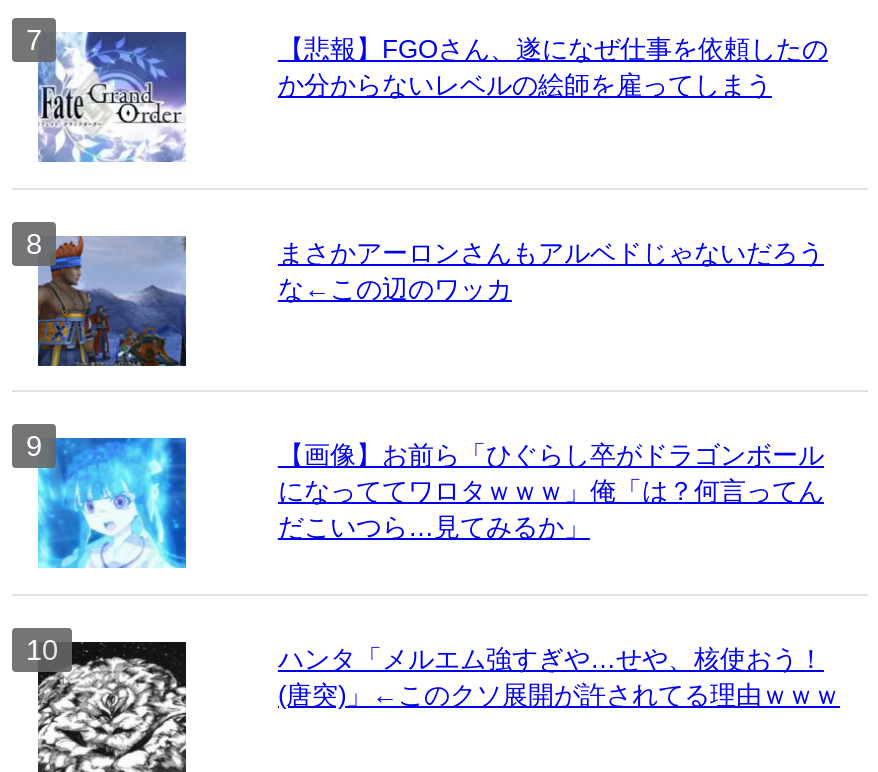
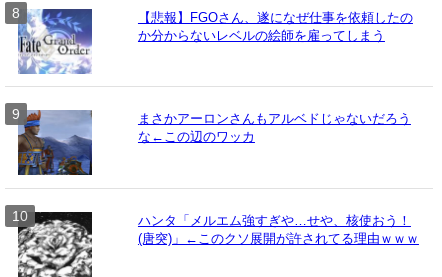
[36,435,188,569] [image] -> none
[278,443,824,541] 【画像】お前ら「ひぐらし卒がドラゴンボール | になっててワロタｗｗｗ」俺「は？何言ってん | だこいつら…見てみるか」 -> none

